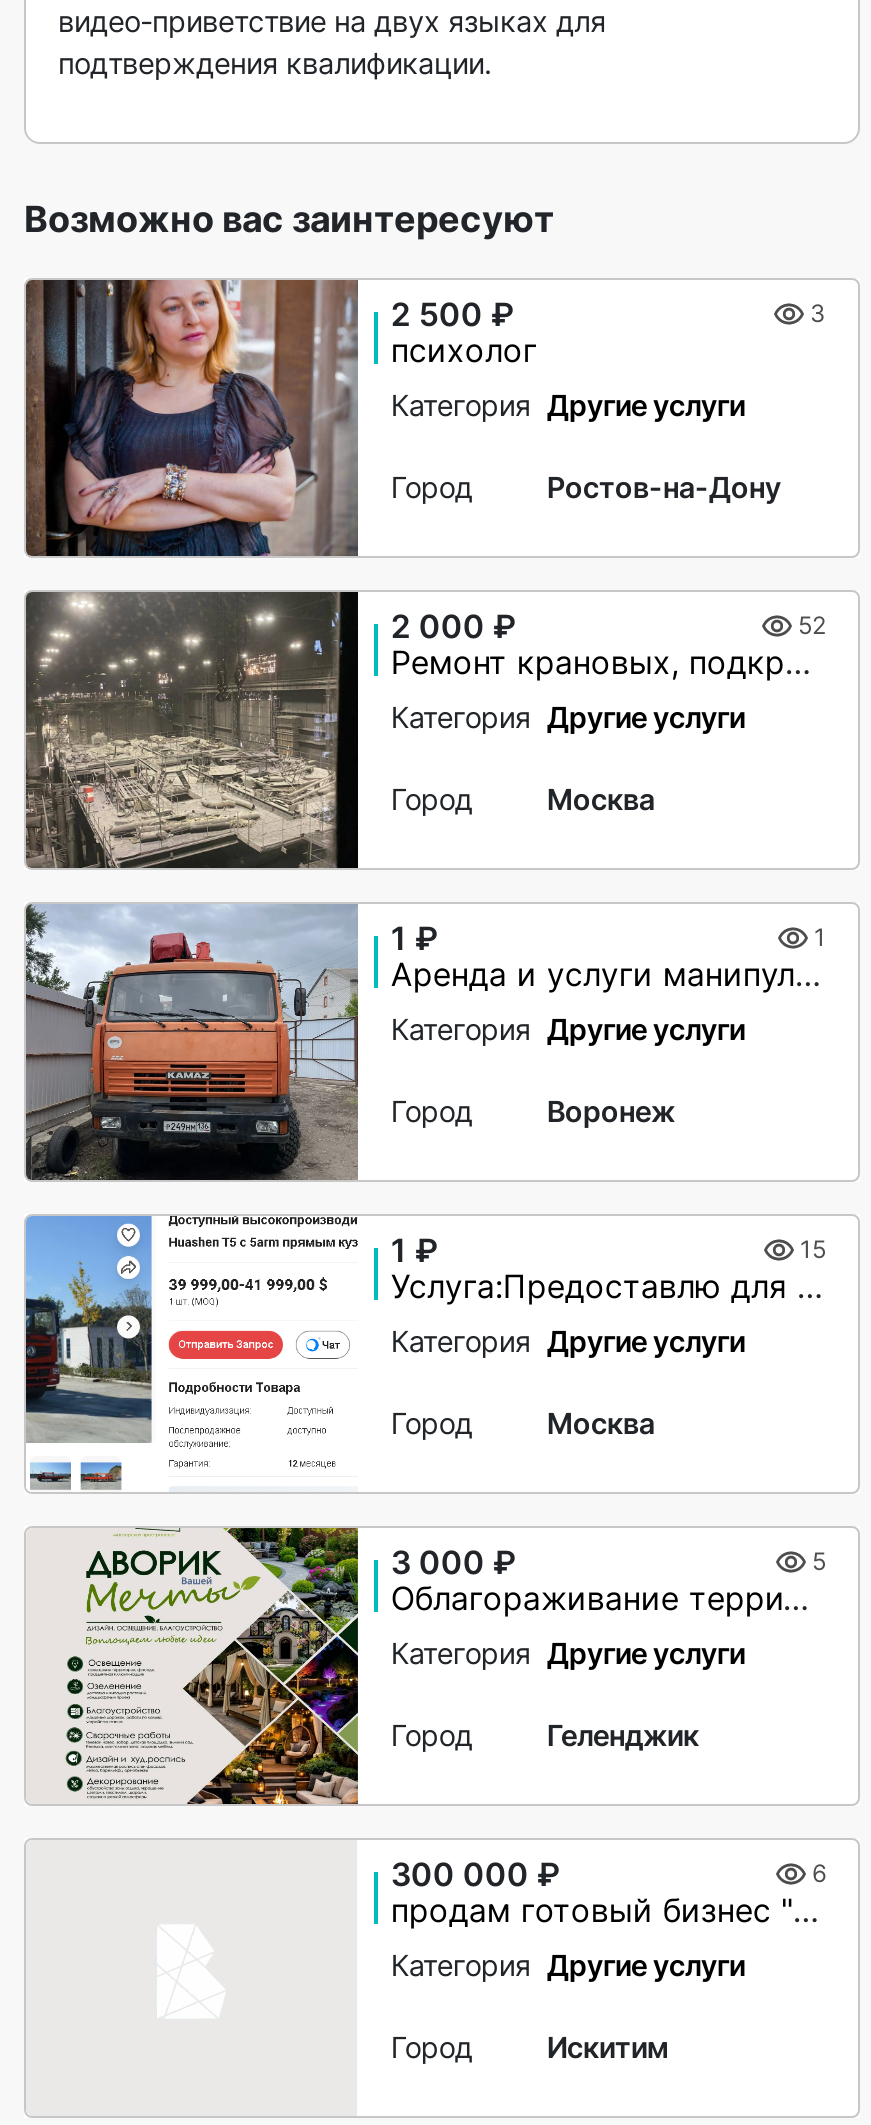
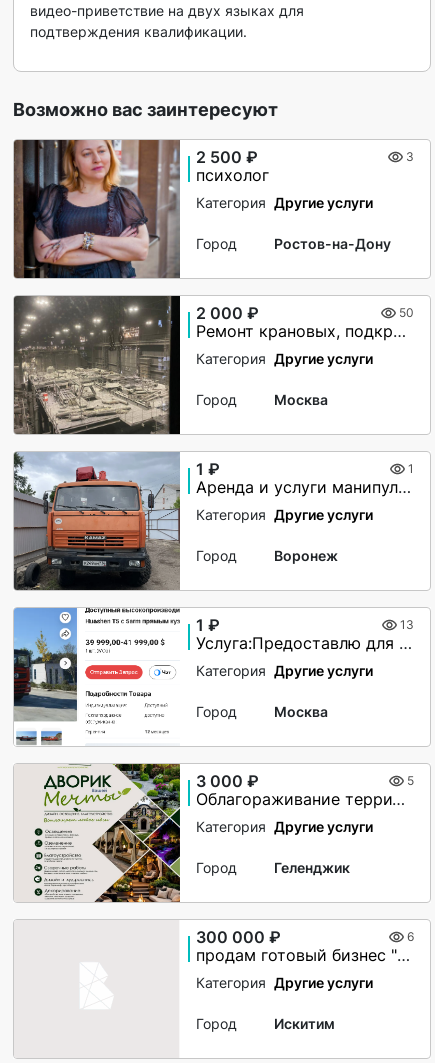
[792,610,826,640] 52 -> [396,305,414,320] 50
[794,1234,826,1264] 15 -> [397,617,414,632] 13

